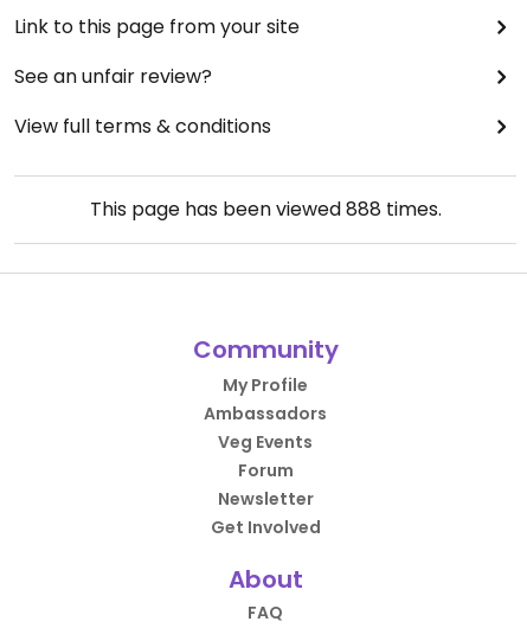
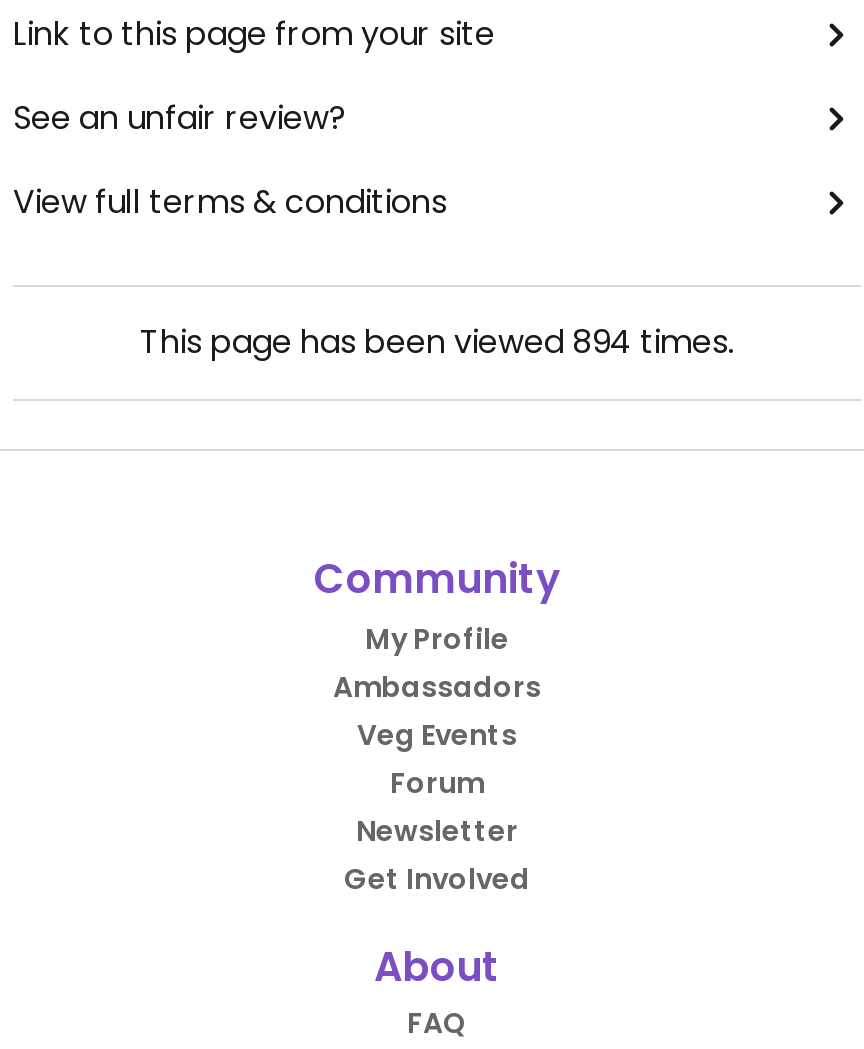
[89,196,441,223] This page has been viewed 888 times. -> [140,319,734,365] This page has been viewed 894 times.

